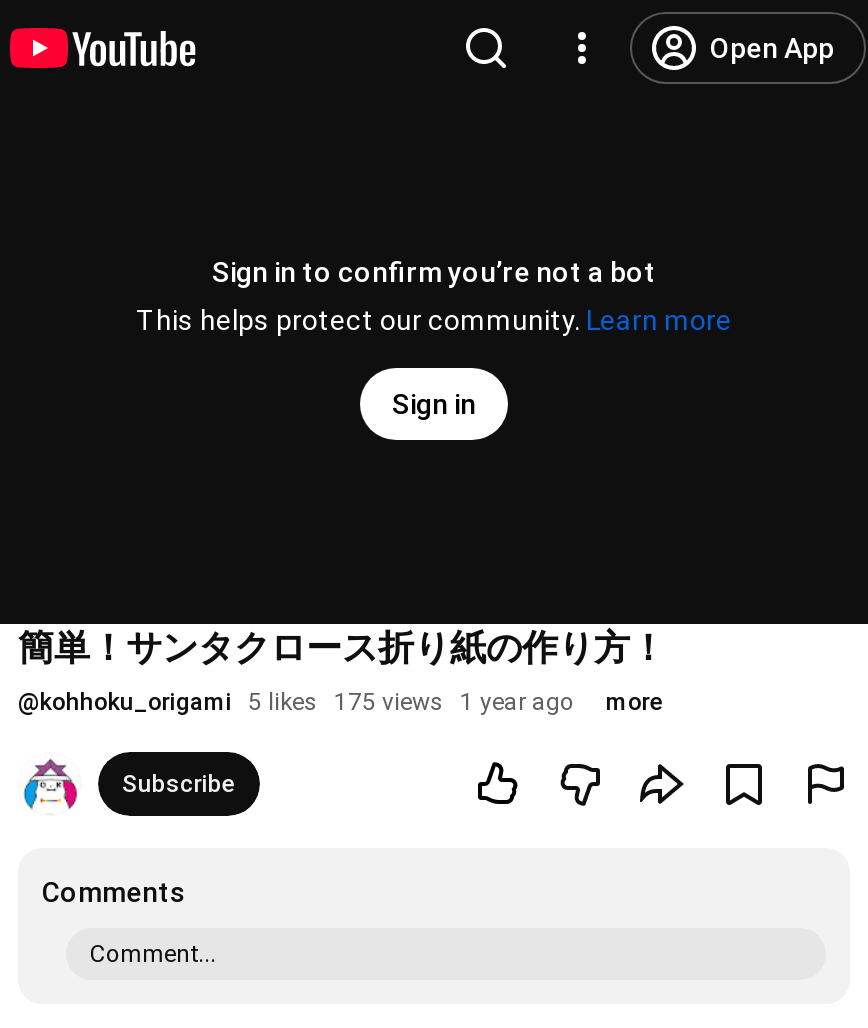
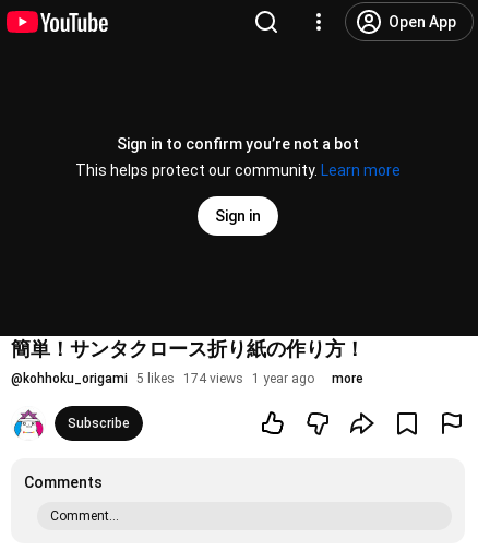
[18,688,574,716] @kohhoku_origami 5 likes 175 views 1 year ago -> [11,371,314,386] @kohhoku_origami 5 likes 174 views 1 year ago

